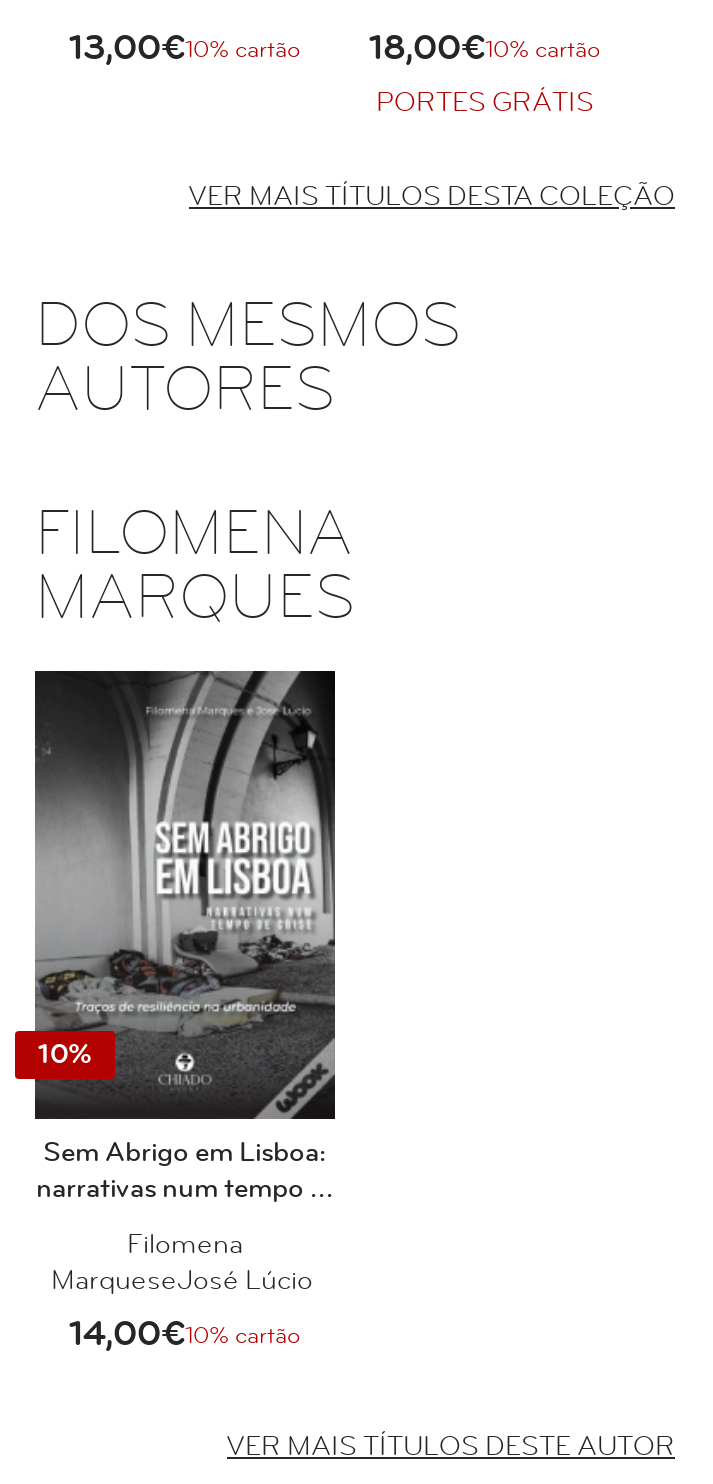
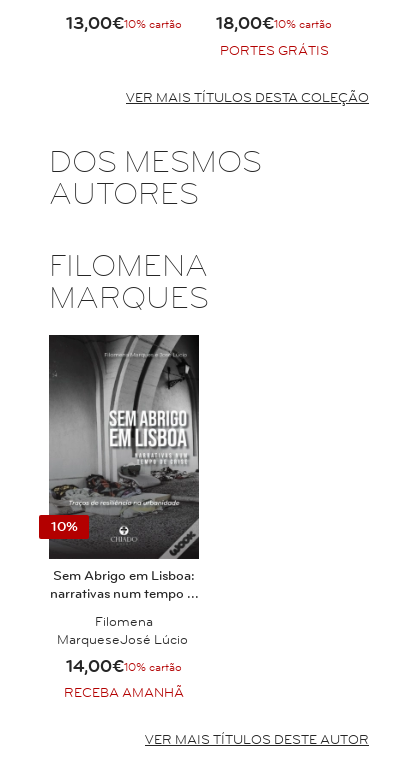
none -> [64,684,184,702] RECEBA AMANHÃ

